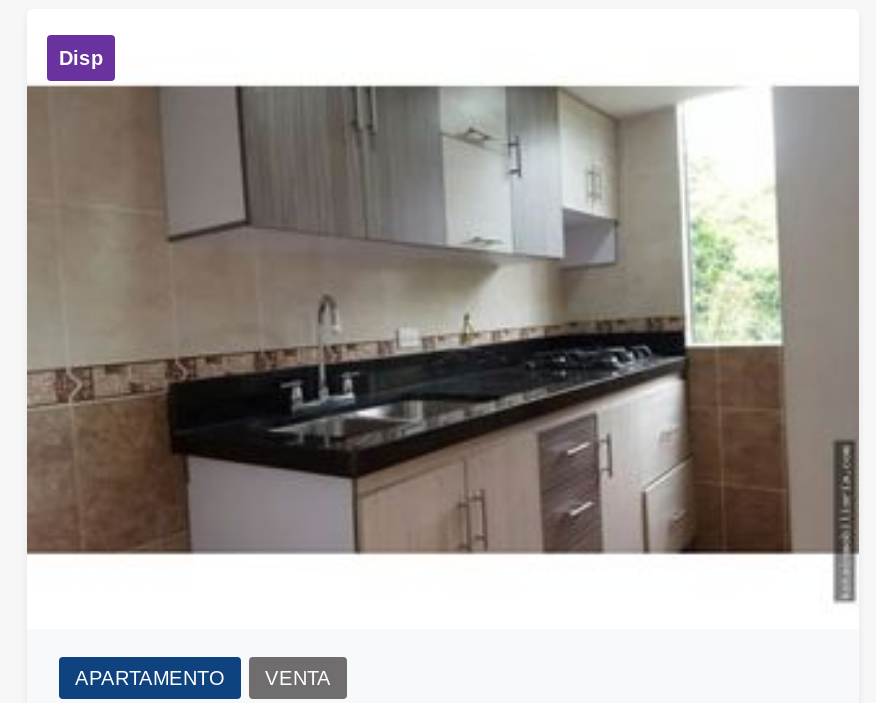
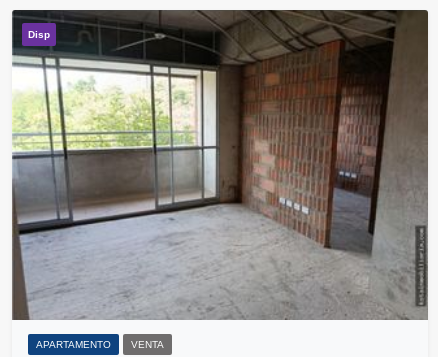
[25,9,859,629] [image] -> [11,9,429,321] [image]

